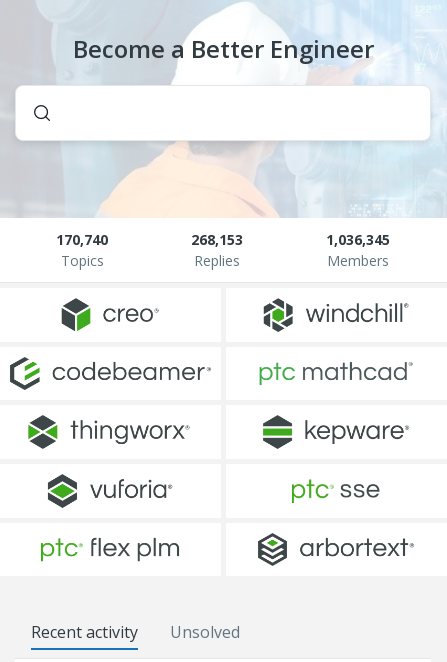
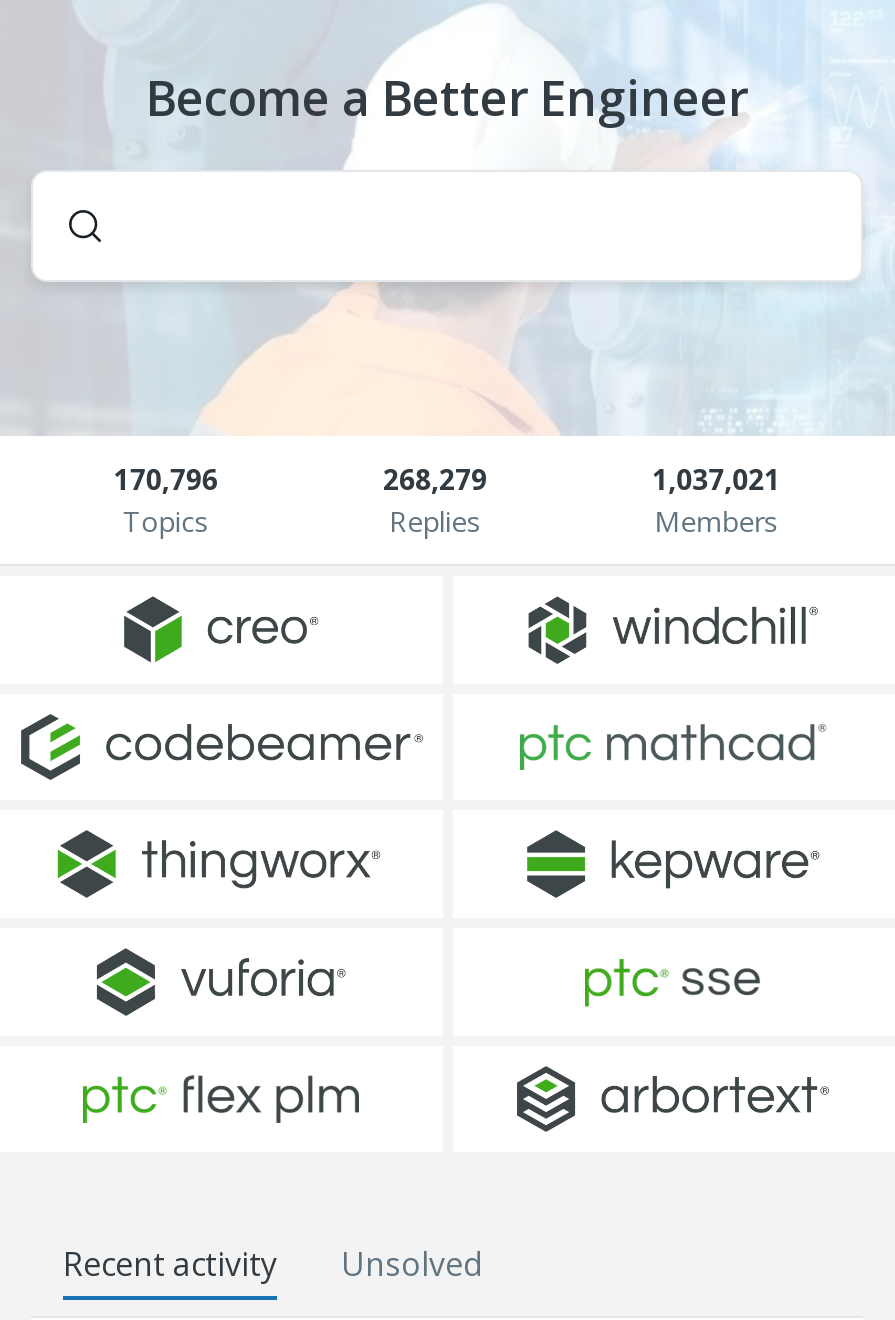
[56,230,108,249] 170,740 -> [114,460,218,498] 170,796
[191,230,243,249] 268,153 -> [383,460,487,498] 268,279
[326,230,390,249] 1,036,345 -> [652,460,780,498] 1,037,021

